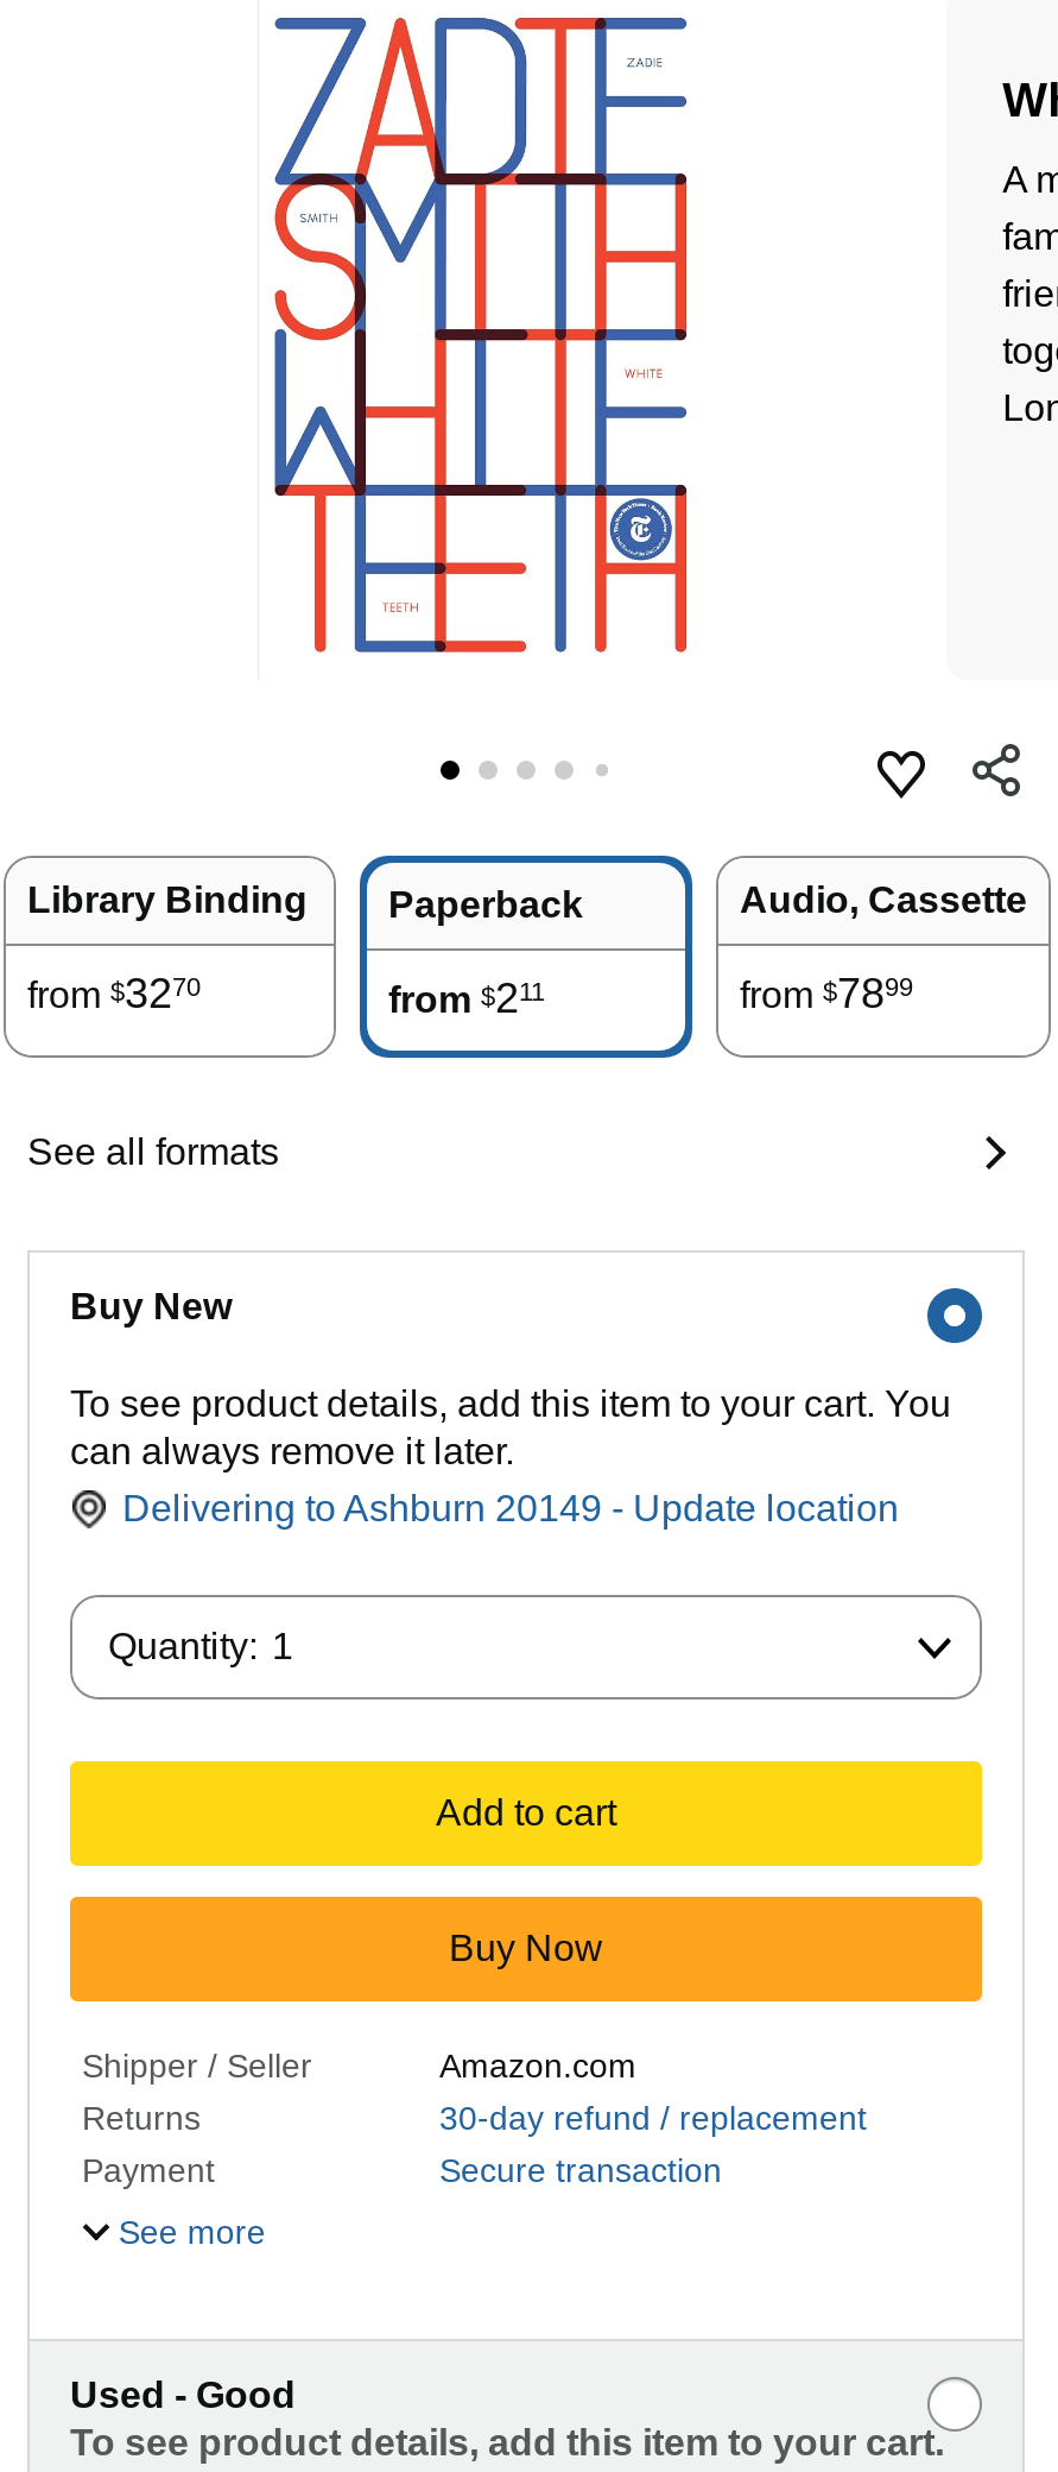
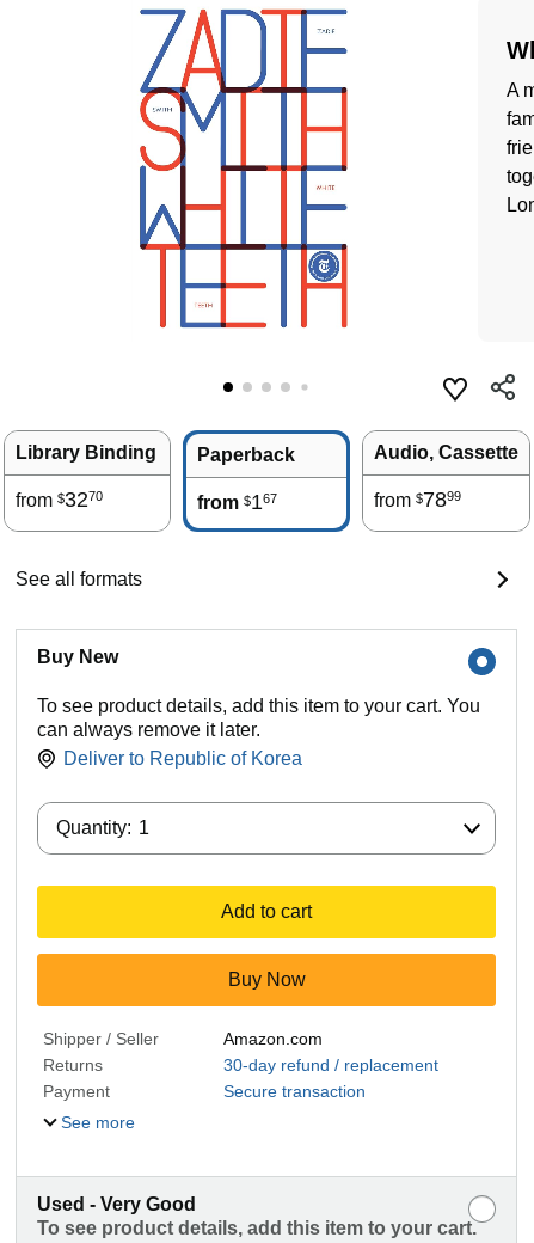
[388,975,545,1022] from $211 -> [197,490,277,514] from $167
[122,1488,899,1529] Delivering to Ashburn 20149 - Update location -> [63,748,302,769] Deliver to Republic of Korea
[70,2375,296,2415] Used - Good -> [37,1194,196,1214] Used - Very Good

